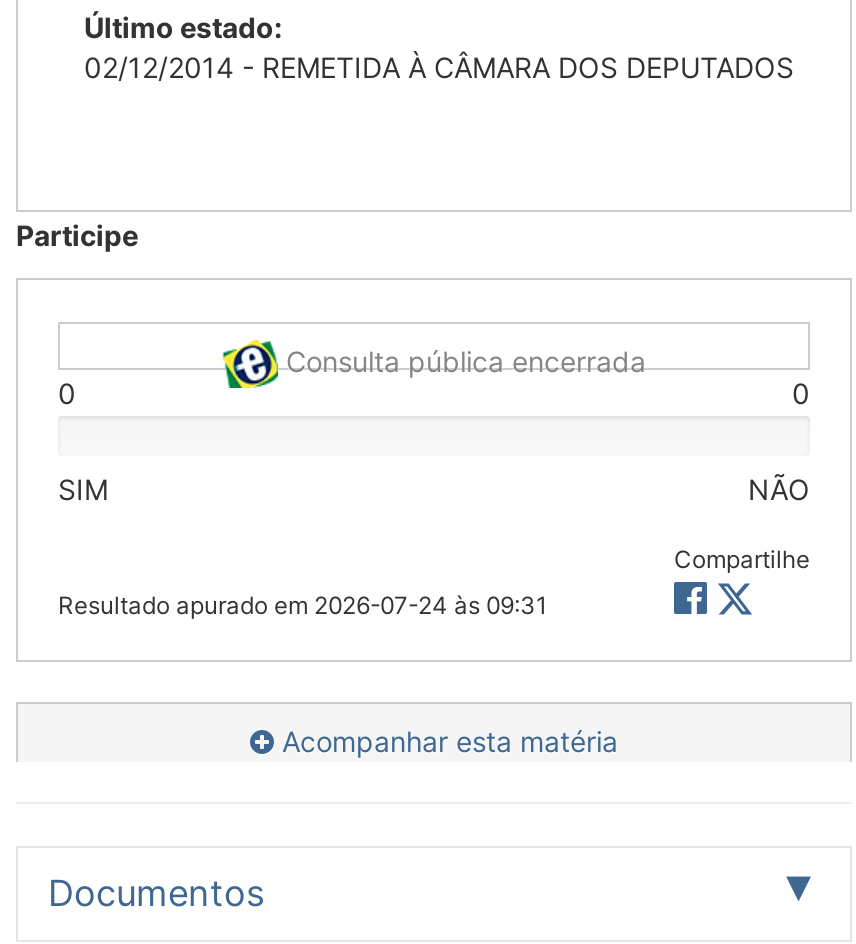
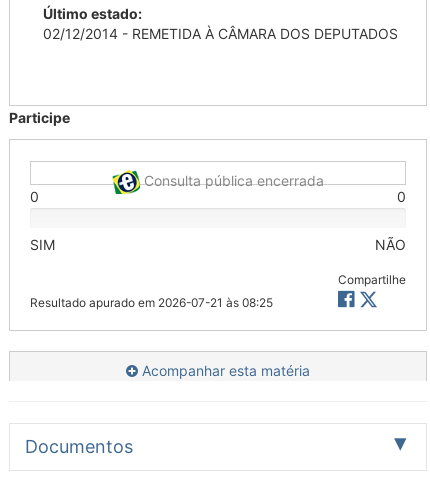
[58,590,548,620] Resultado apurado em 2026-07-24 às 09:31 -> [30,295,273,310] Resultado apurado em 2026-07-21 às 08:25

